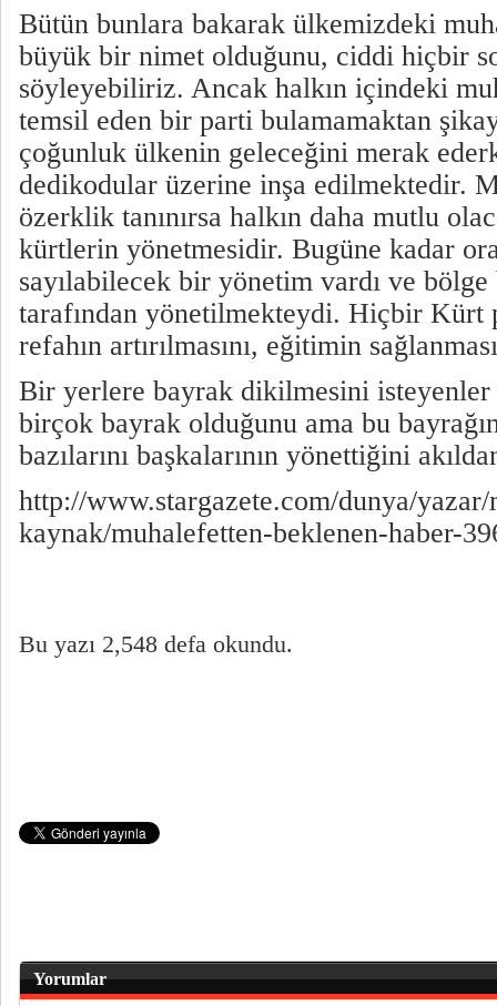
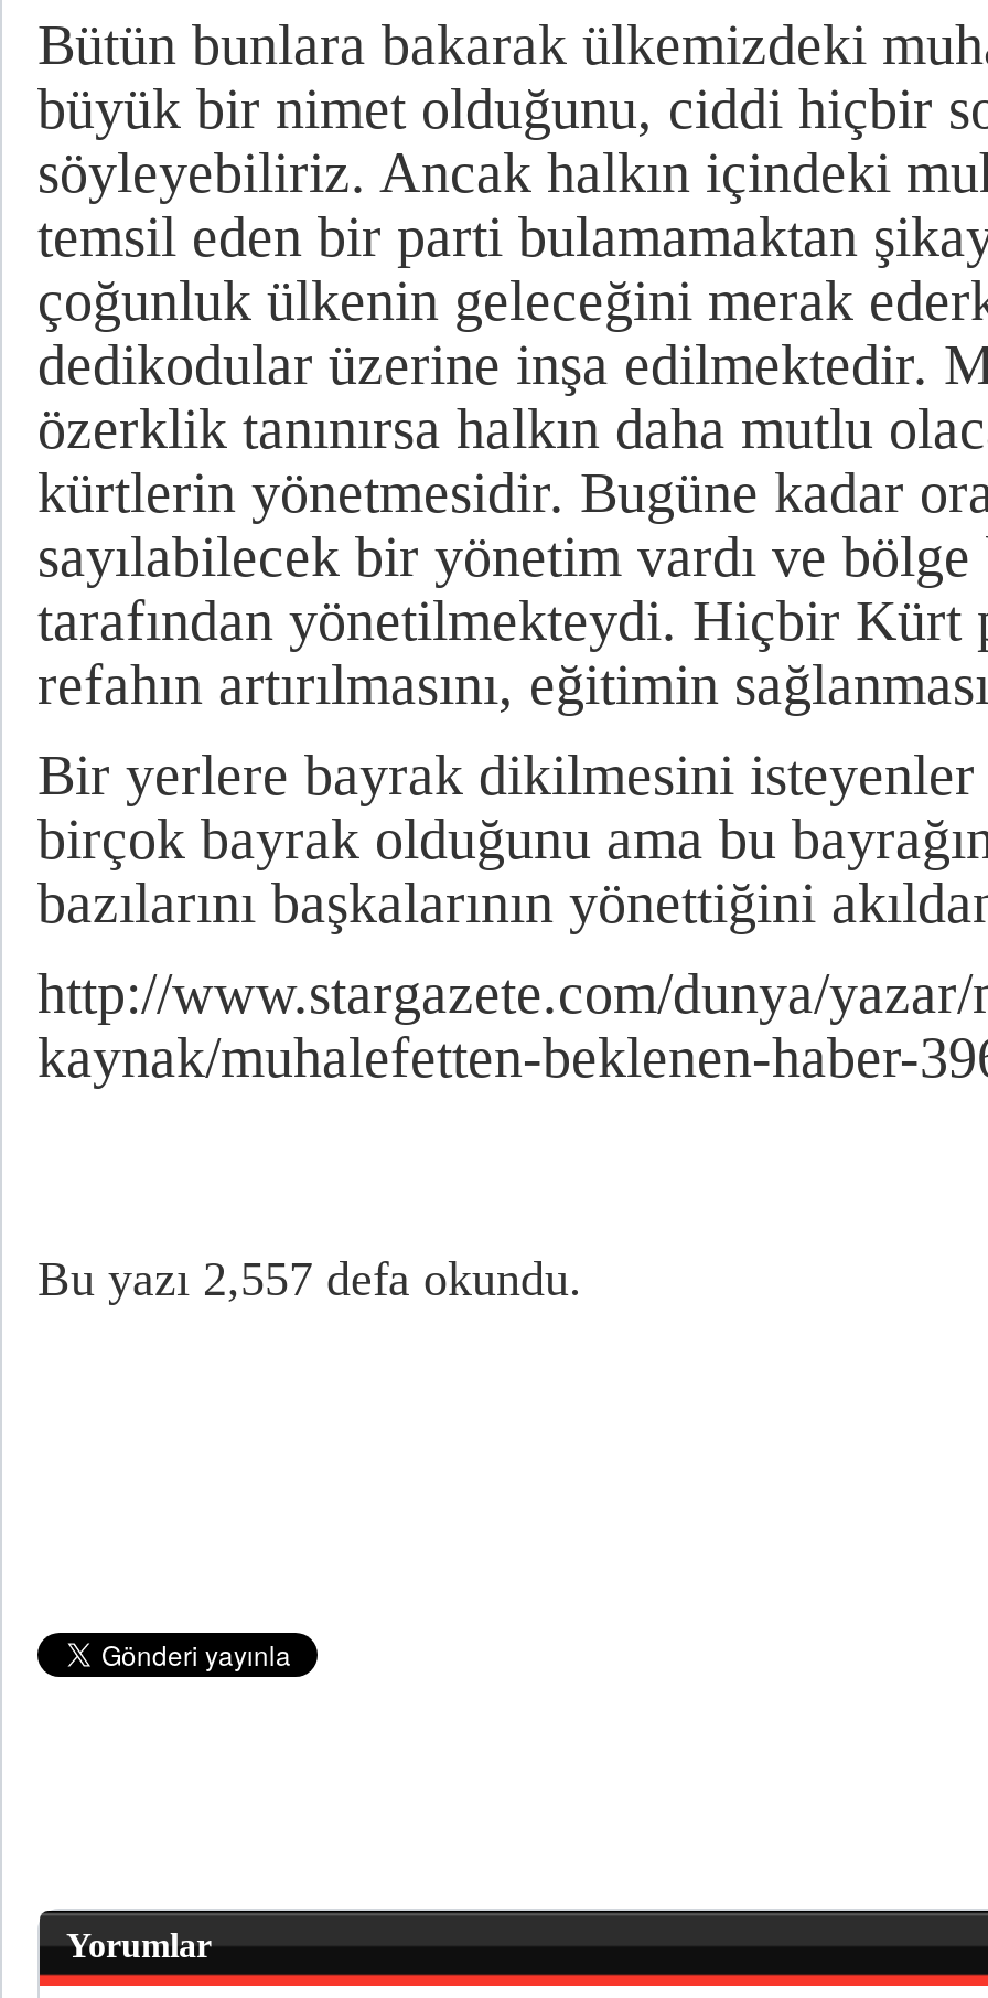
[19,631,293,658] Bu yazı 2,548 defa okundu. -> [37,1253,582,1306] Bu yazı 2,557 defa okundu.

